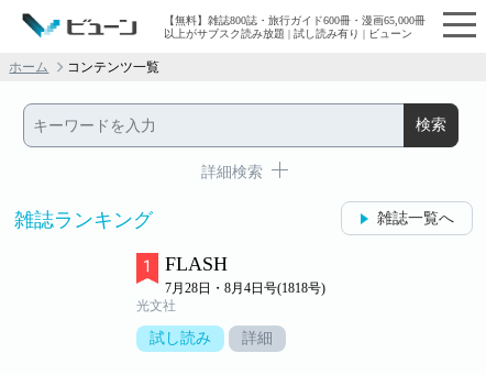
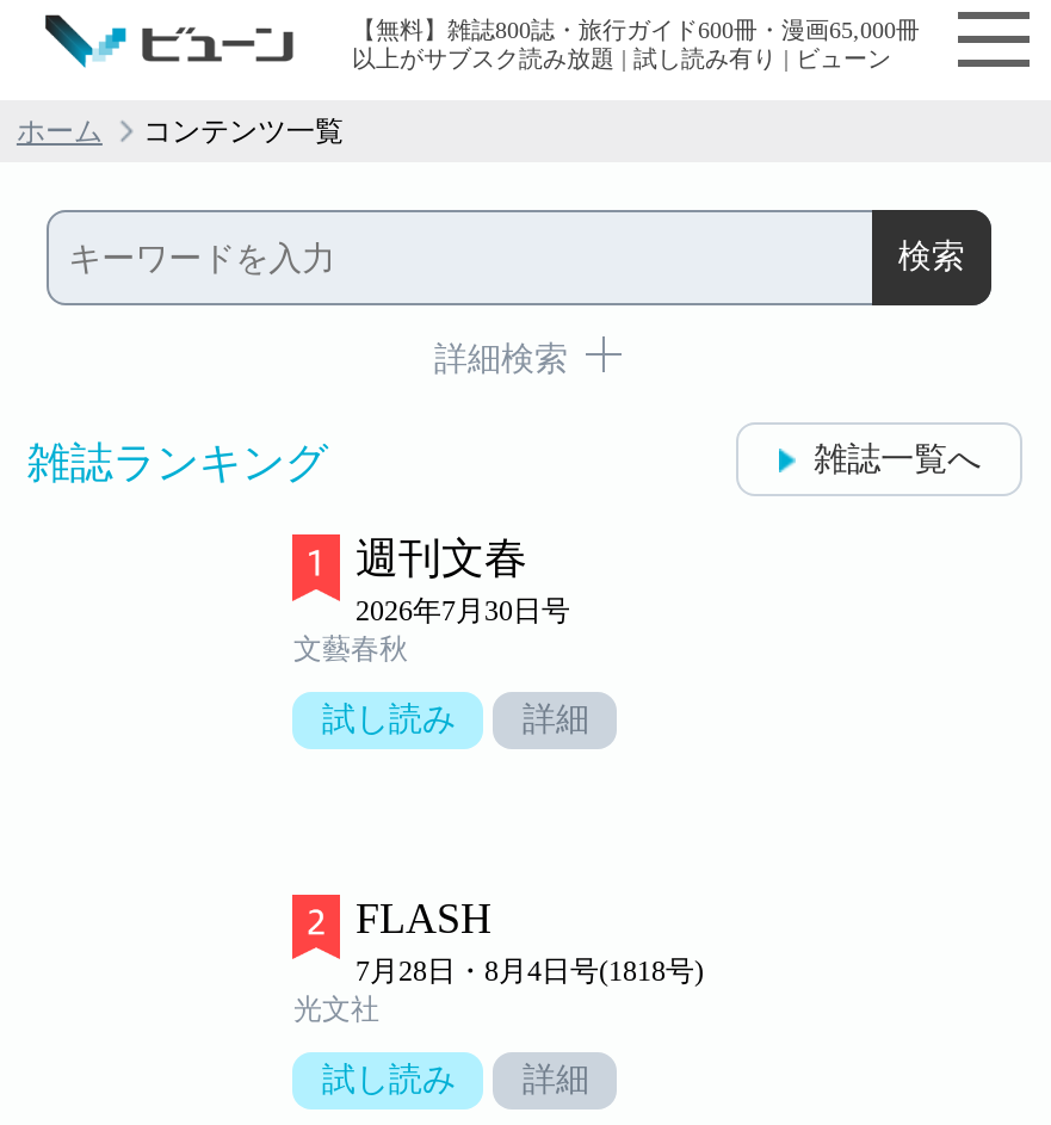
none -> [293,534,589,737] 週刊文春 | 2026年7月30日号 | 文藝春秋 | 試し読み | 詳細

